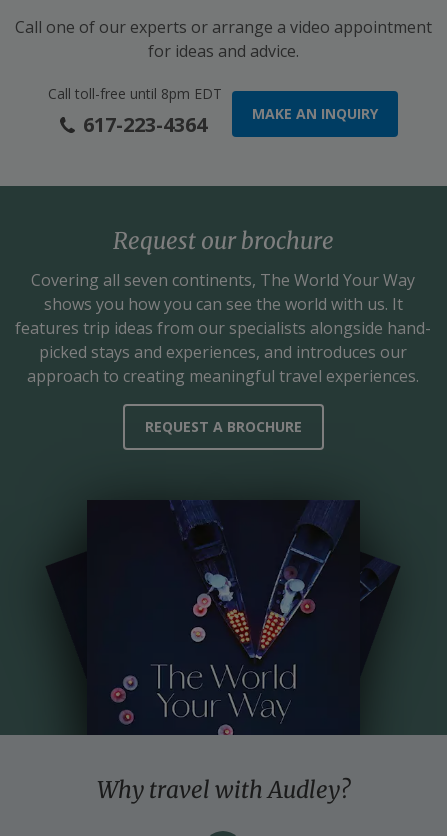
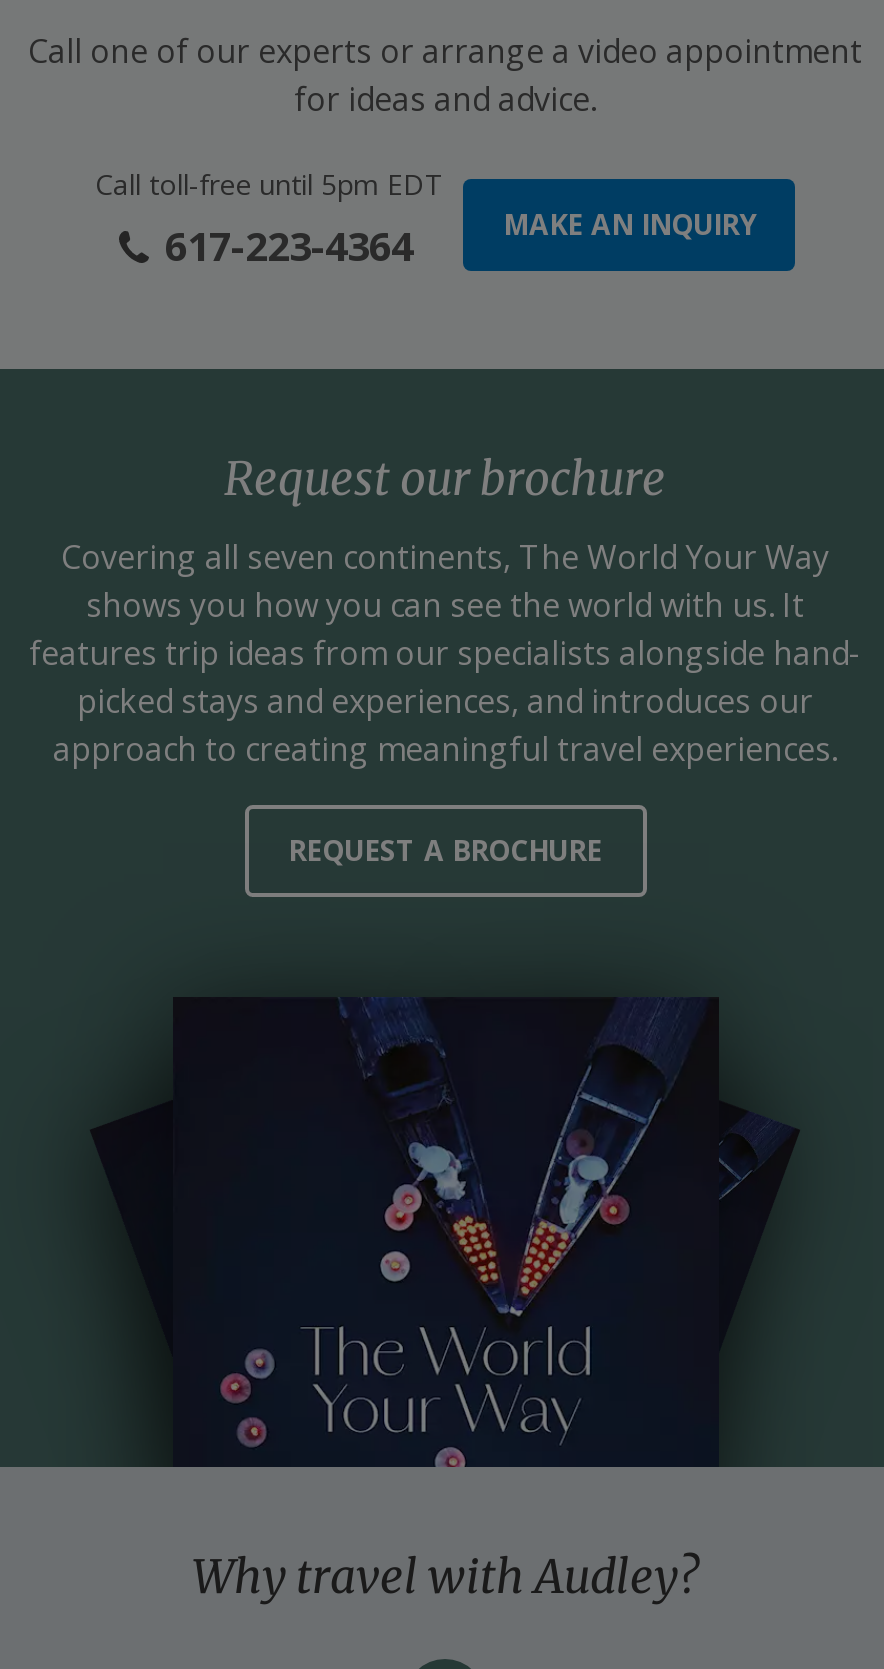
[48,83,222,102] Call toll-free until 8pm EDT -> [95,164,443,202] Call toll-free until 5pm EDT

